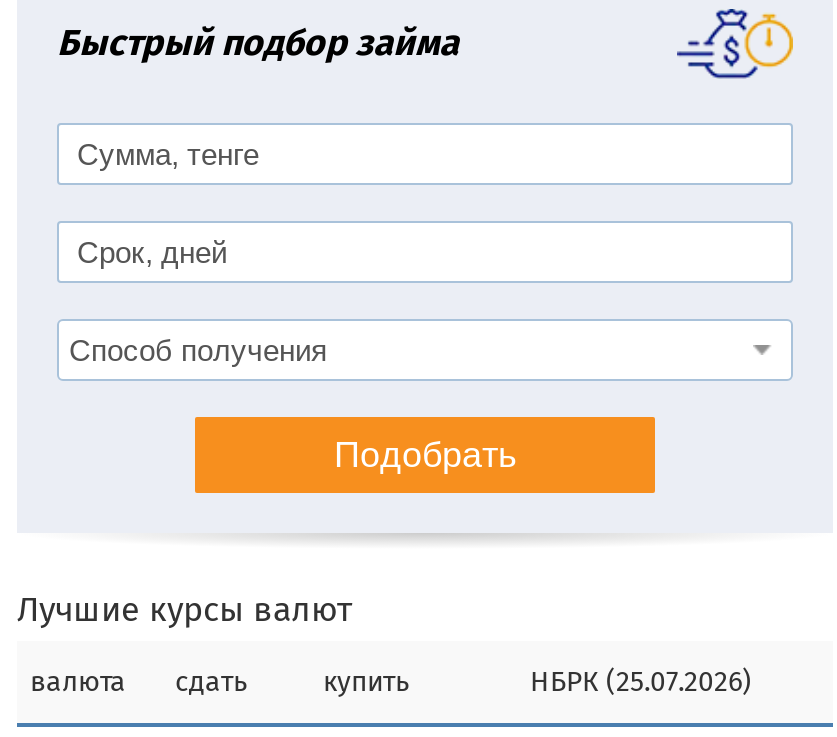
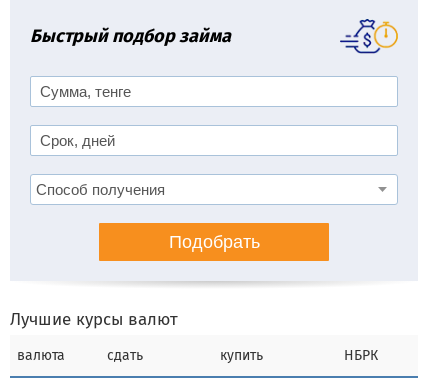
[530,665,752,699] НБРК (25.07.2026) -> [344,347,378,364] НБРК

